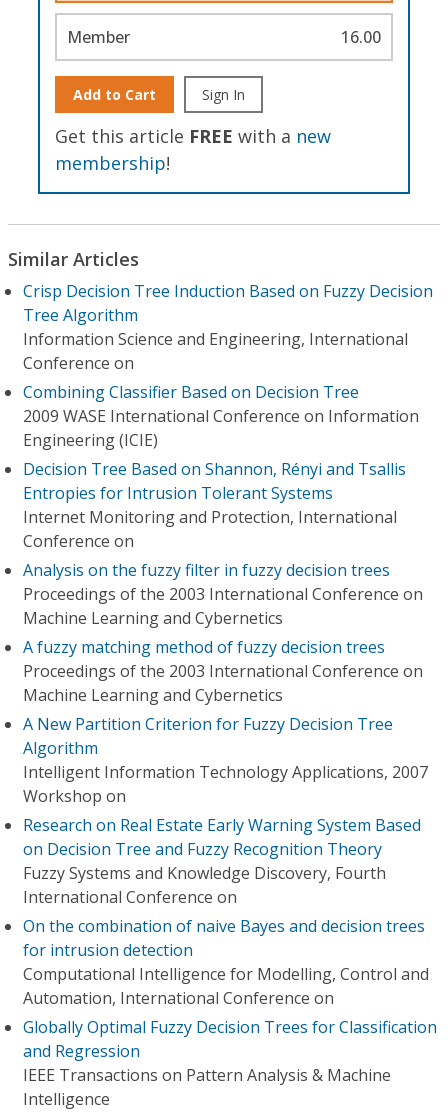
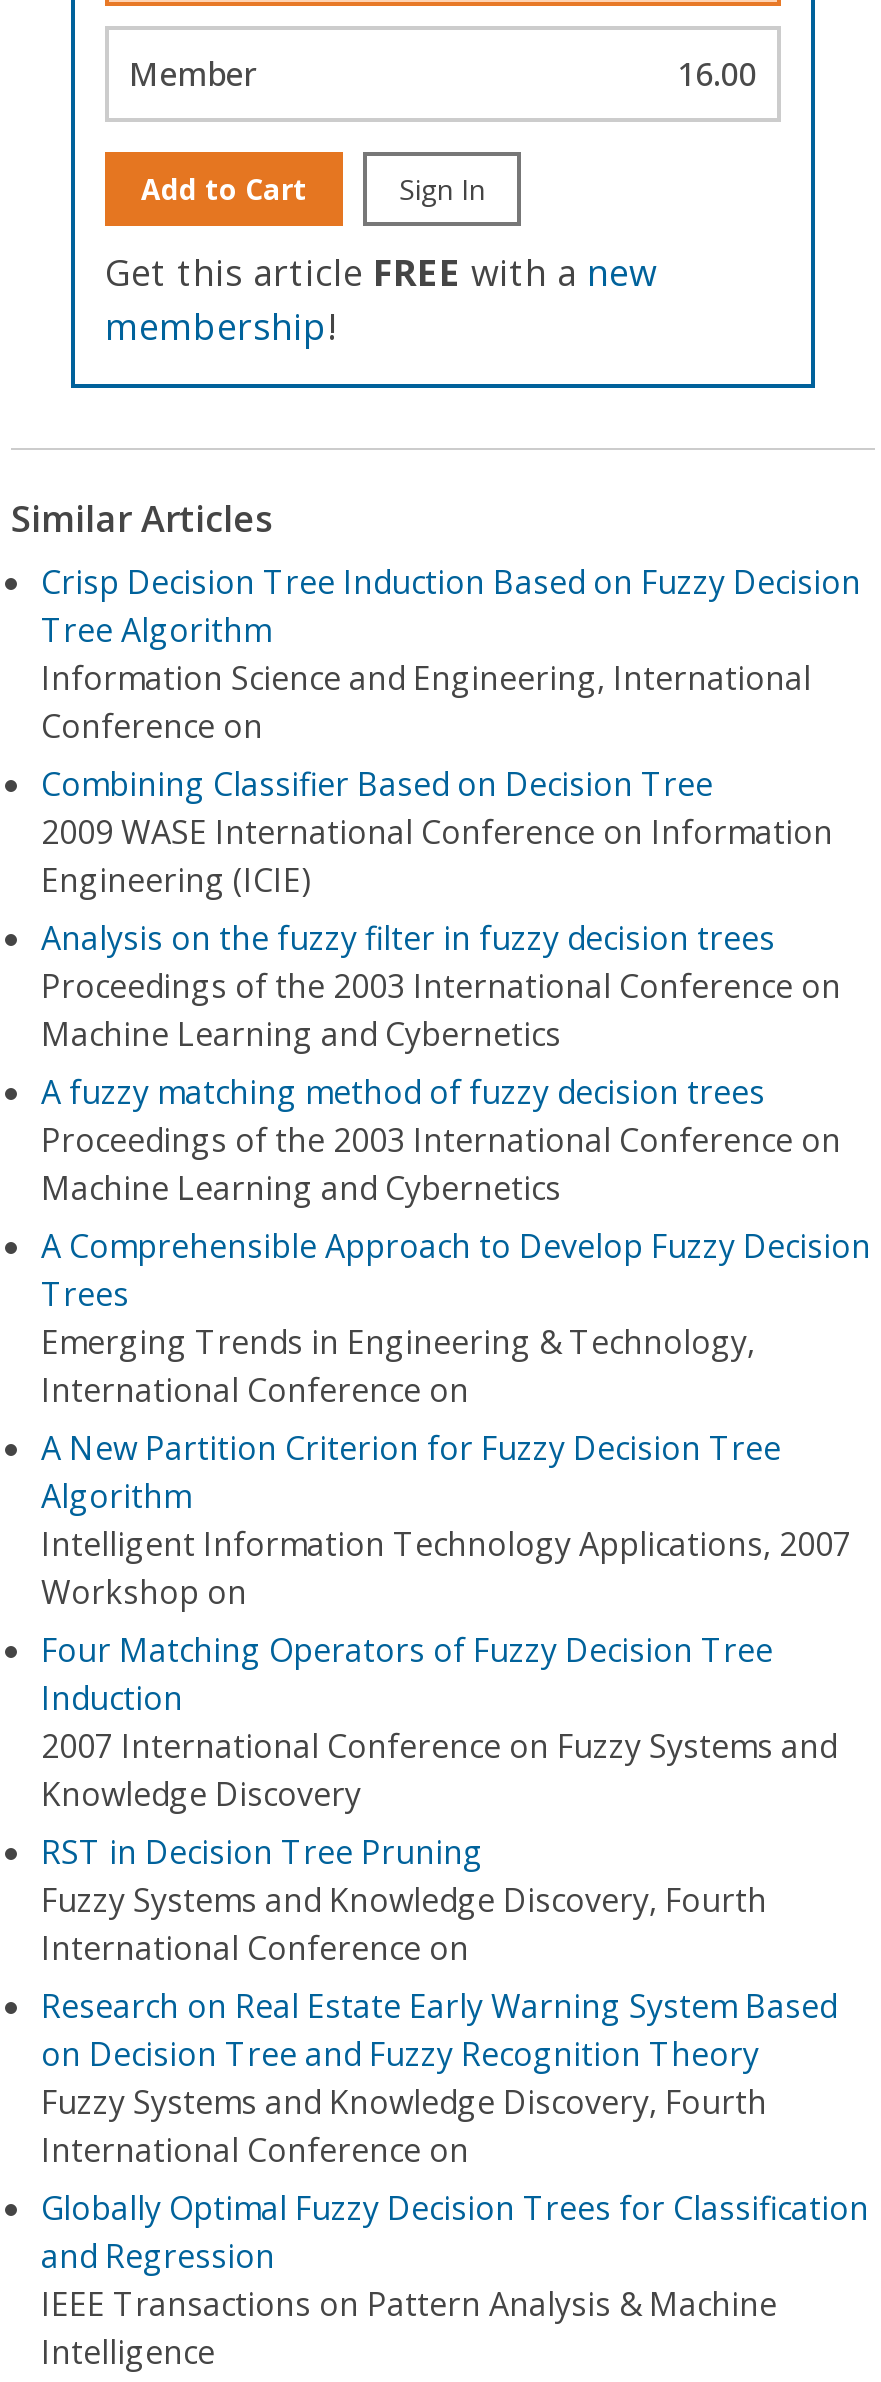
[23,458,406,552] Decision Tree Based on Shannon, Rényi and Tsallis | Entropies for Intrusion Tolerant Systems | Internet Monitoring and Protection, International | Conference on -> none
moved [23,559,423,706] -> [41,916,841,1210]: Analysis on the fuzzy filter in fuzzy decision trees | Proceedings of the 2003 International Conference on | Machine Learning and Cybernetics | A fuzzy matching method of fuzzy decision trees | Proceedings of the 2003 International Conference on | Machine Learning and Cybernetics
none -> [41,1224,871,1412] A Comprehensible Approach to Develop Fuzzy Decision | Trees | Emerging Trends in Engineering & Technology, | International Conference on
none -> [41,1628,837,1970] Four Matching Operators of Fuzzy Decision Tree | Induction | 2007 International Conference on Fuzzy Systems and | Knowledge Discovery | RST in Decision Tree Pruning | Fuzzy Systems and Knowledge Discovery, Fourth | International Conference on
moved [23,814,421,908] -> [41,1984,837,2172]: Research on Real Estate Early Warning System Based | on Decision Tree and Fuzzy Recognition Theory | Fuzzy Systems and Knowledge Discovery, Fourth | International Conference on
[23,915,429,1009] On the combination of naive Bayes and decision trees | for intrusion detection | Computational Intelligence for Modelling, Control and | Automation, International Conference on -> none

